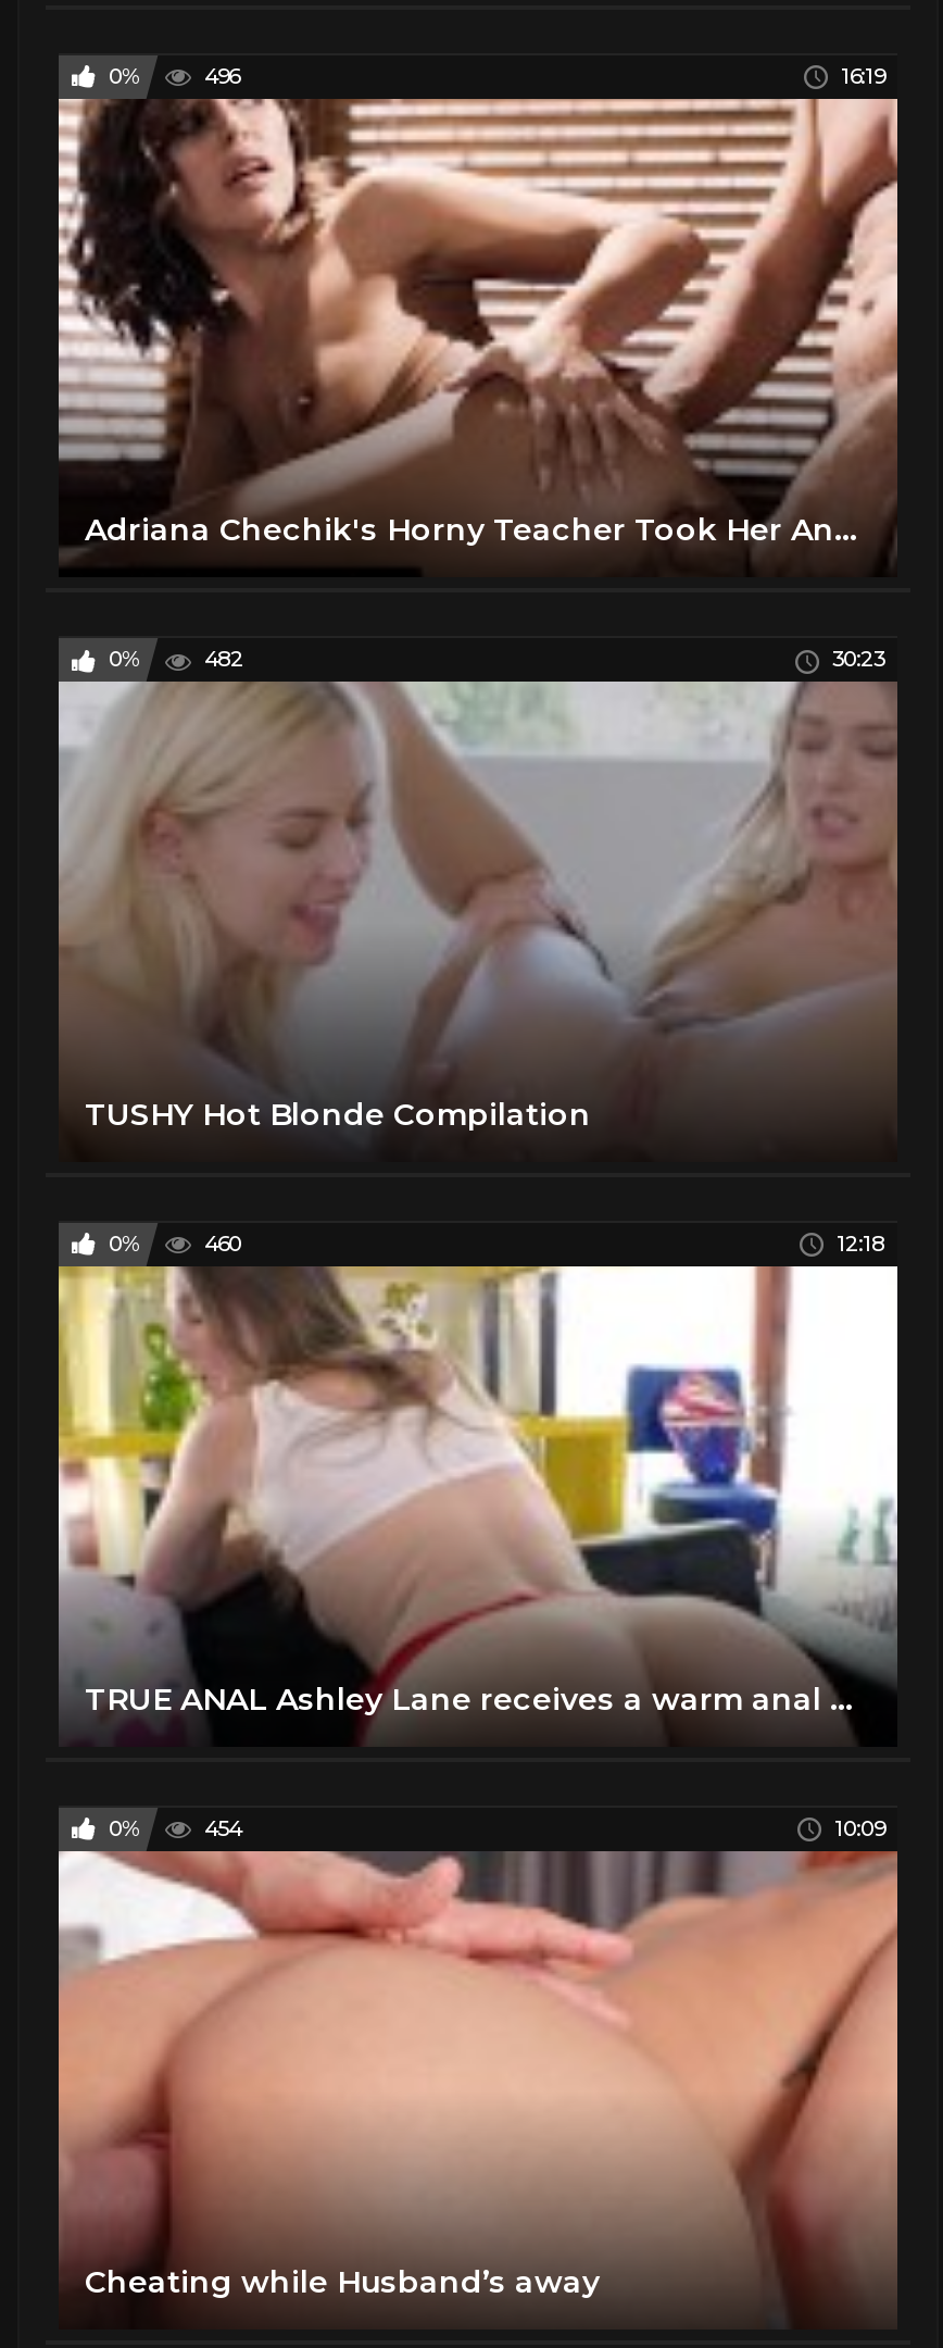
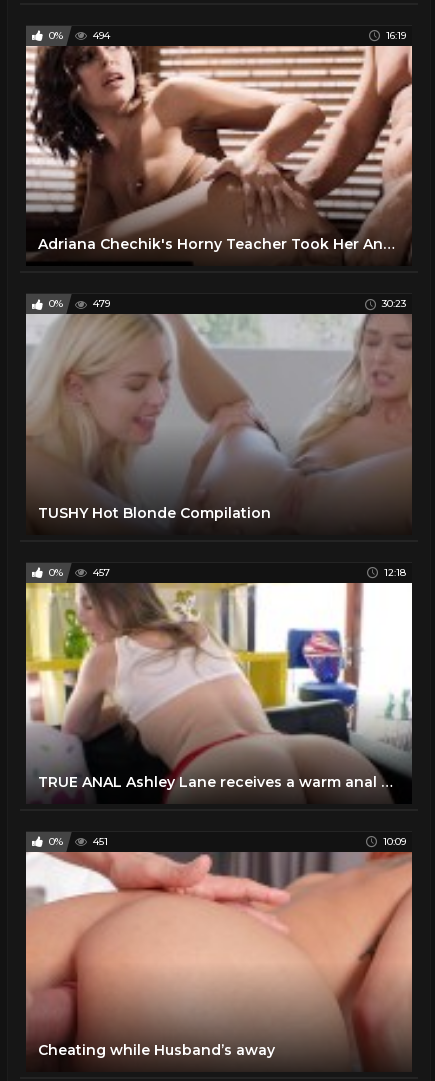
[204,62,239,90] 496 -> [93,29,110,42] 494
[204,646,243,674] 482 -> [93,297,110,310] 479
[204,1229,241,1258] 460 -> [93,566,110,579] 457
[204,1813,241,1842] 454 -> [93,835,108,848] 451

